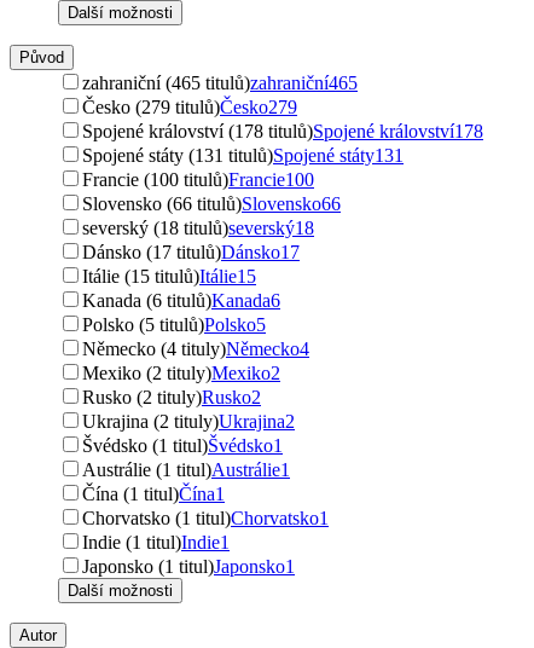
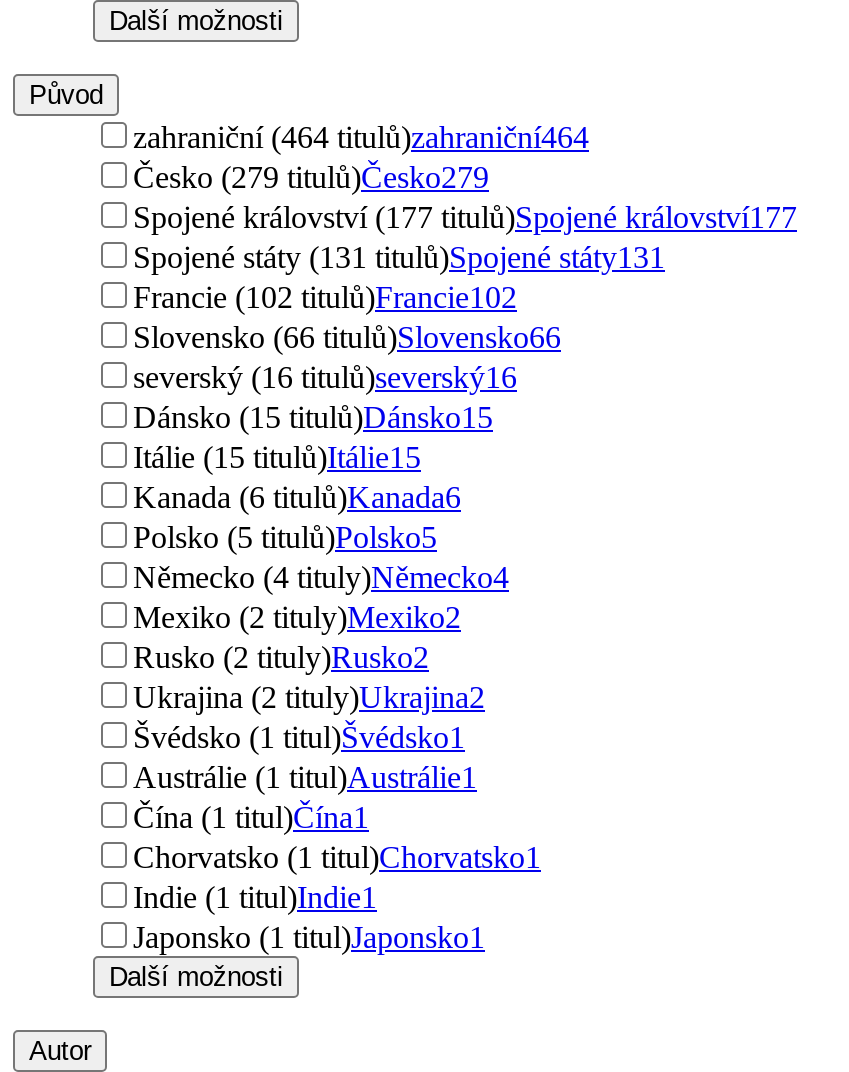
[82,72,358,93] zahraniční (465 titulů)zahraniční465 -> [133,119,589,153] zahraniční (464 titulů)zahraniční464
[82,120,483,141] Spojené království (178 titulů)Spojené království178 -> [133,199,797,233] Spojené království (177 titulů)Spojené království177
[82,169,314,189] Francie (100 titulů)Francie100 -> [133,279,517,313] Francie (102 titulů)Francie102
[82,217,314,238] severský (18 titulů)severský18 -> [133,359,517,393] severský (16 titulů)severský16
[82,241,300,262] Dánsko (17 titulů)Dánsko17 -> [133,399,493,433] Dánsko (15 titulů)Dánsko15

